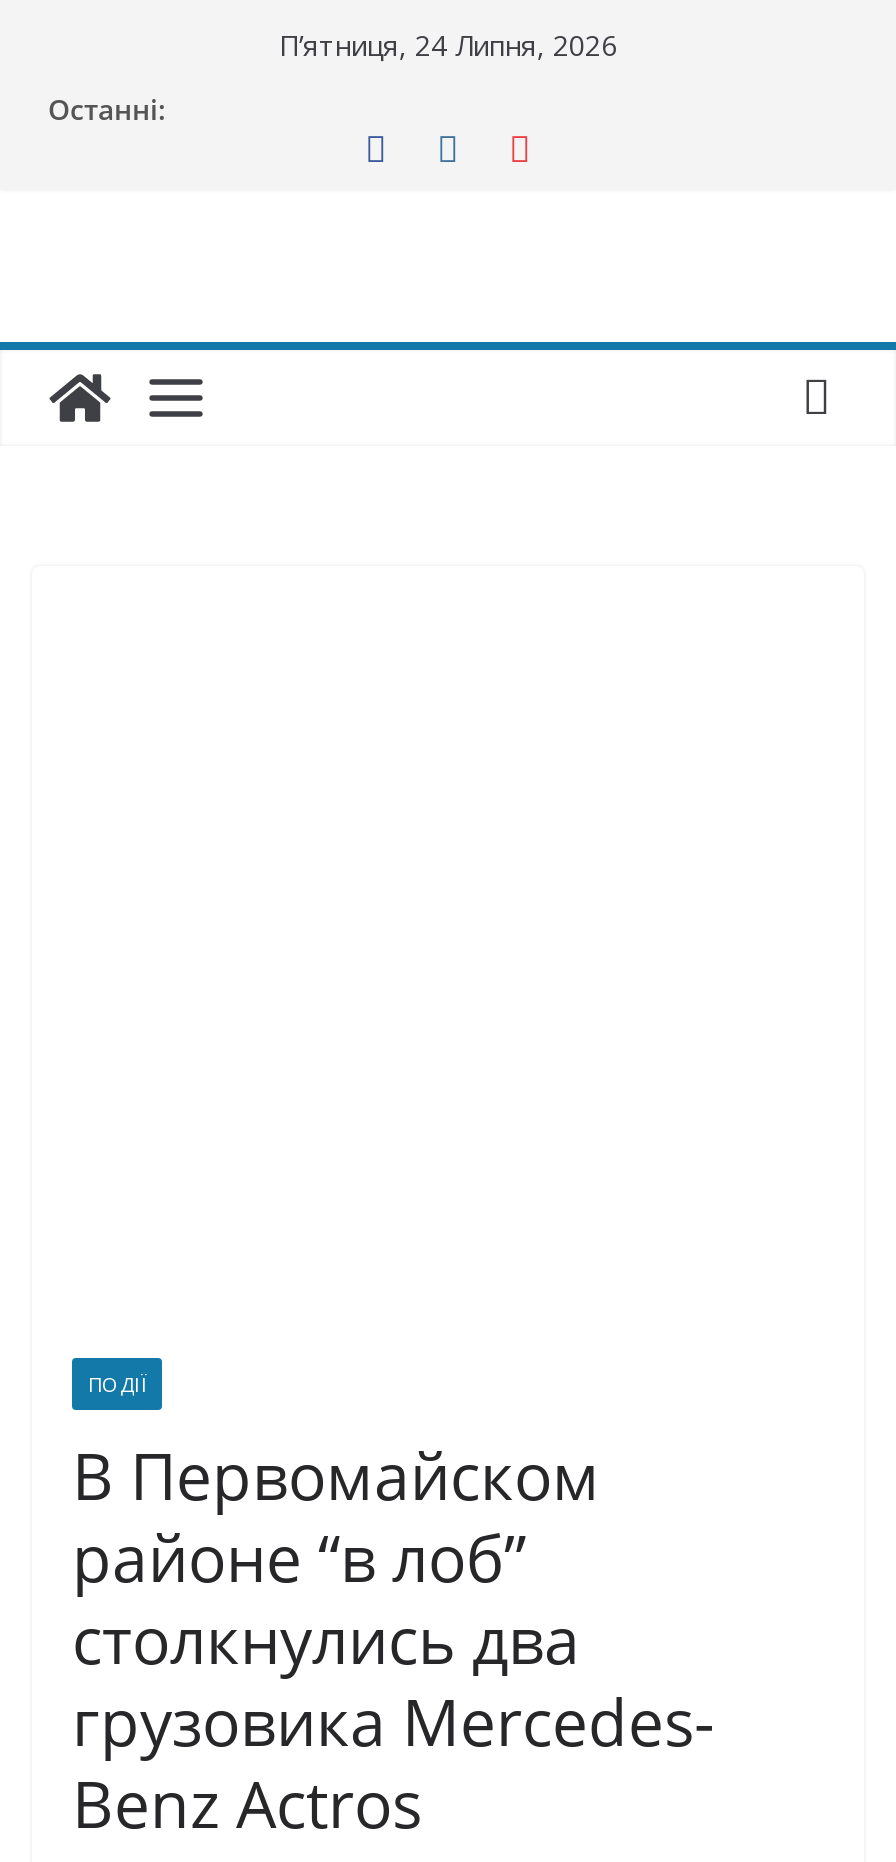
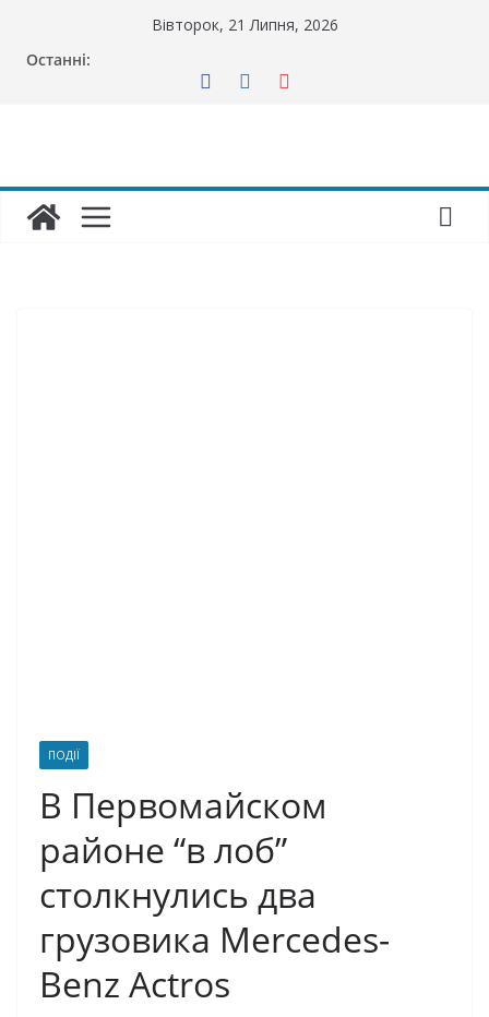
[279,26,617,64] П’ятниця, 24 Липня, 2026 -> [151,14,338,35] Вівторок, 21 Липня, 2026

